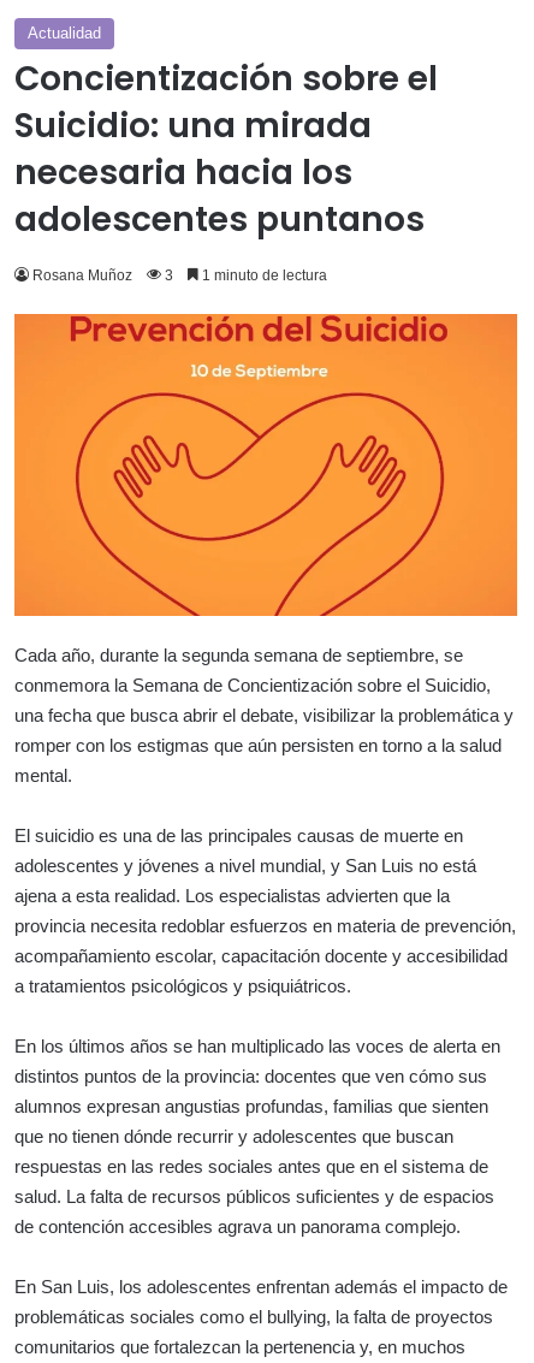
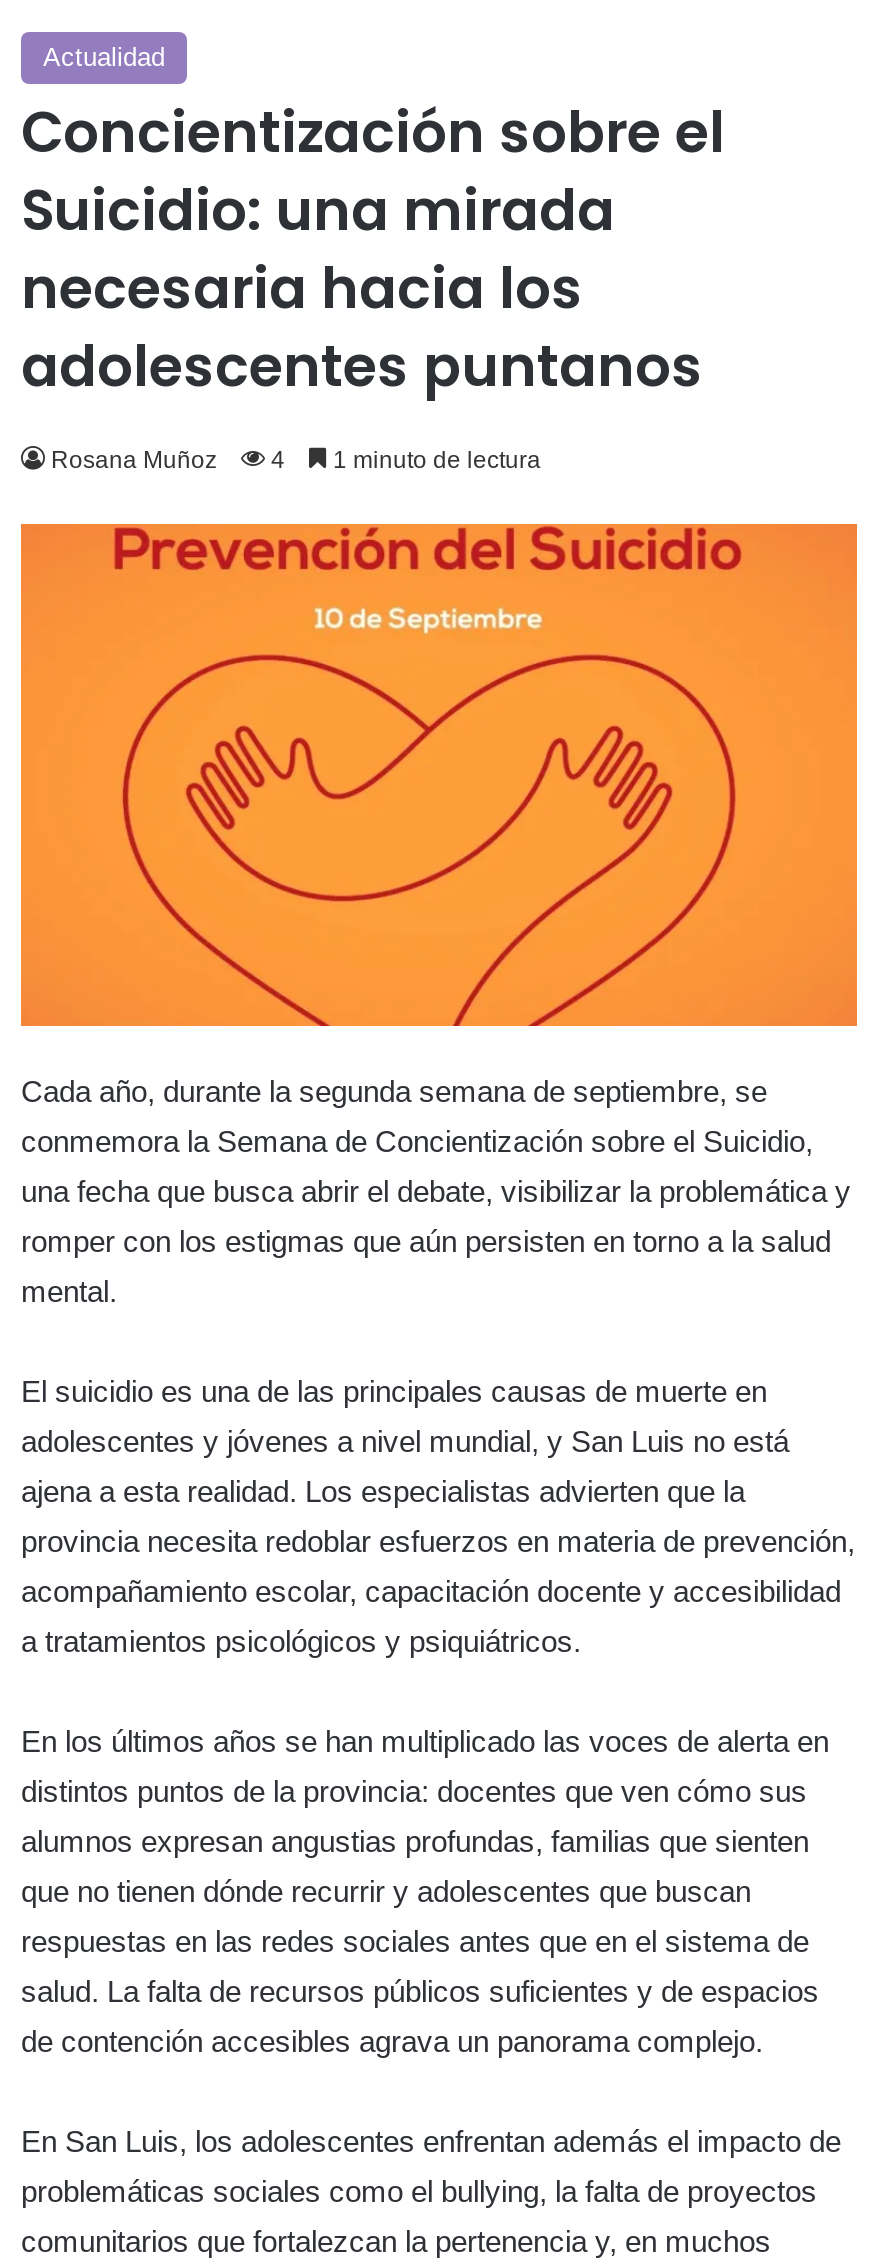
[32,267,327,283] Rosana Muñoz 3 1 minuto de lectura -> [51,445,541,473] Rosana Muñoz 4 1 minuto de lectura

